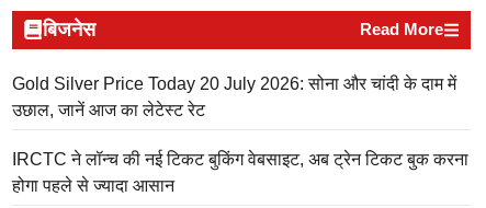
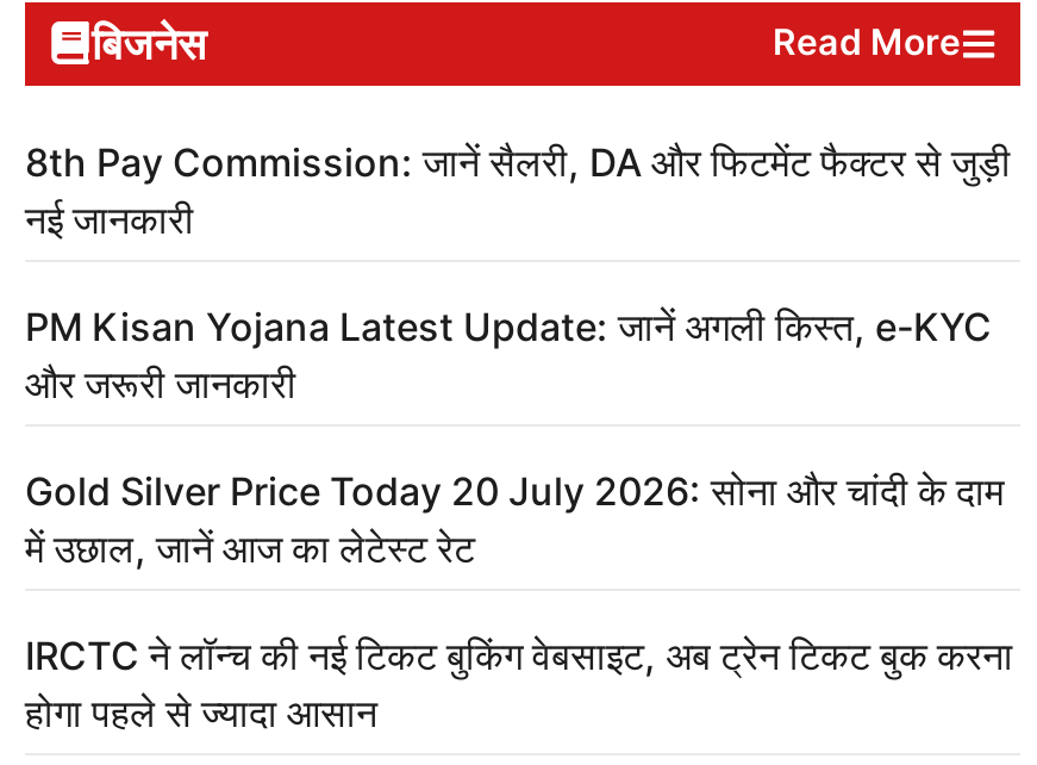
[12,74,456,119] Gold Silver Price Today 20 July 2026: सोना और चांदी के दाम में | उछाल, जानें आज का लेटेस्ट रेट -> [25,138,1011,571] 8th Pay Commission: जानें सैलरी, DA और फिटमेंट फैक्टर से जुड़ी | नई जानकारी | PM Kisan Yojana Latest Update: जानें अगली किस्त, e-KYC | और जरूरी जानकारी | Gold Silver Price Today 20 July 2026: सोना और चांदी के दाम | में उछाल, जानें आज का लेटेस्ट रेट

